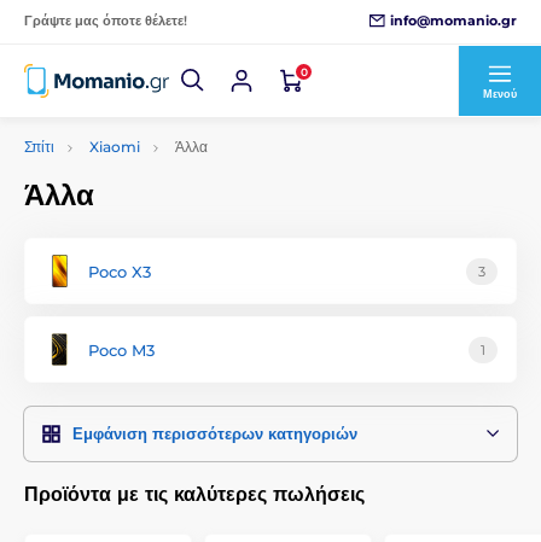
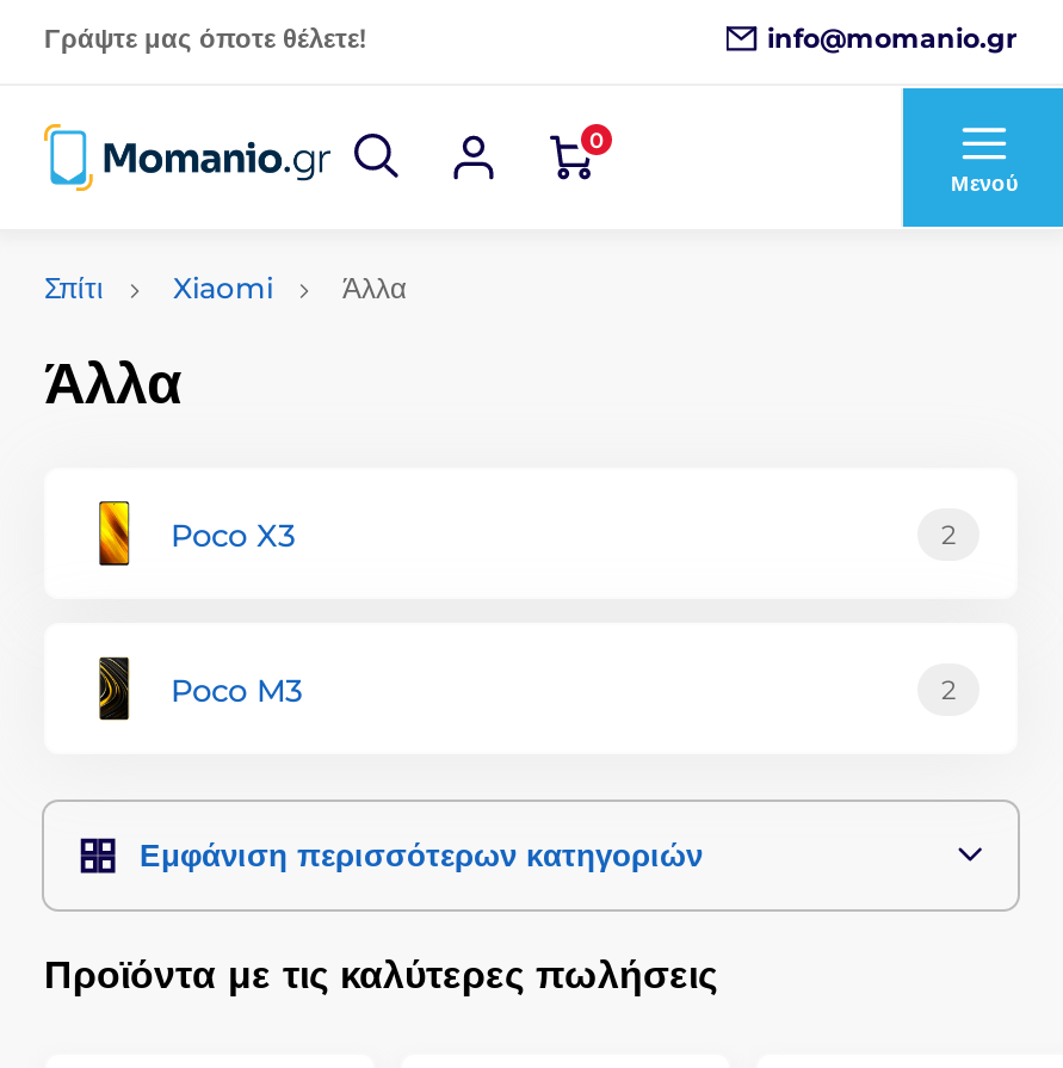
[478,263,485,279] 3 -> [941,517,956,550] 2
[481,341,485,358] 1 -> [941,672,956,705] 2

